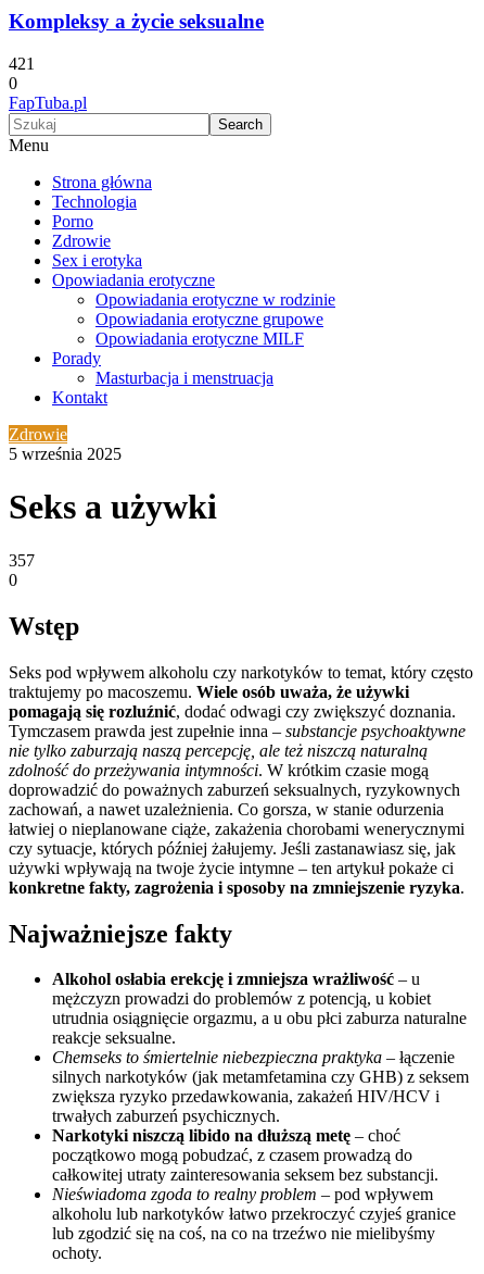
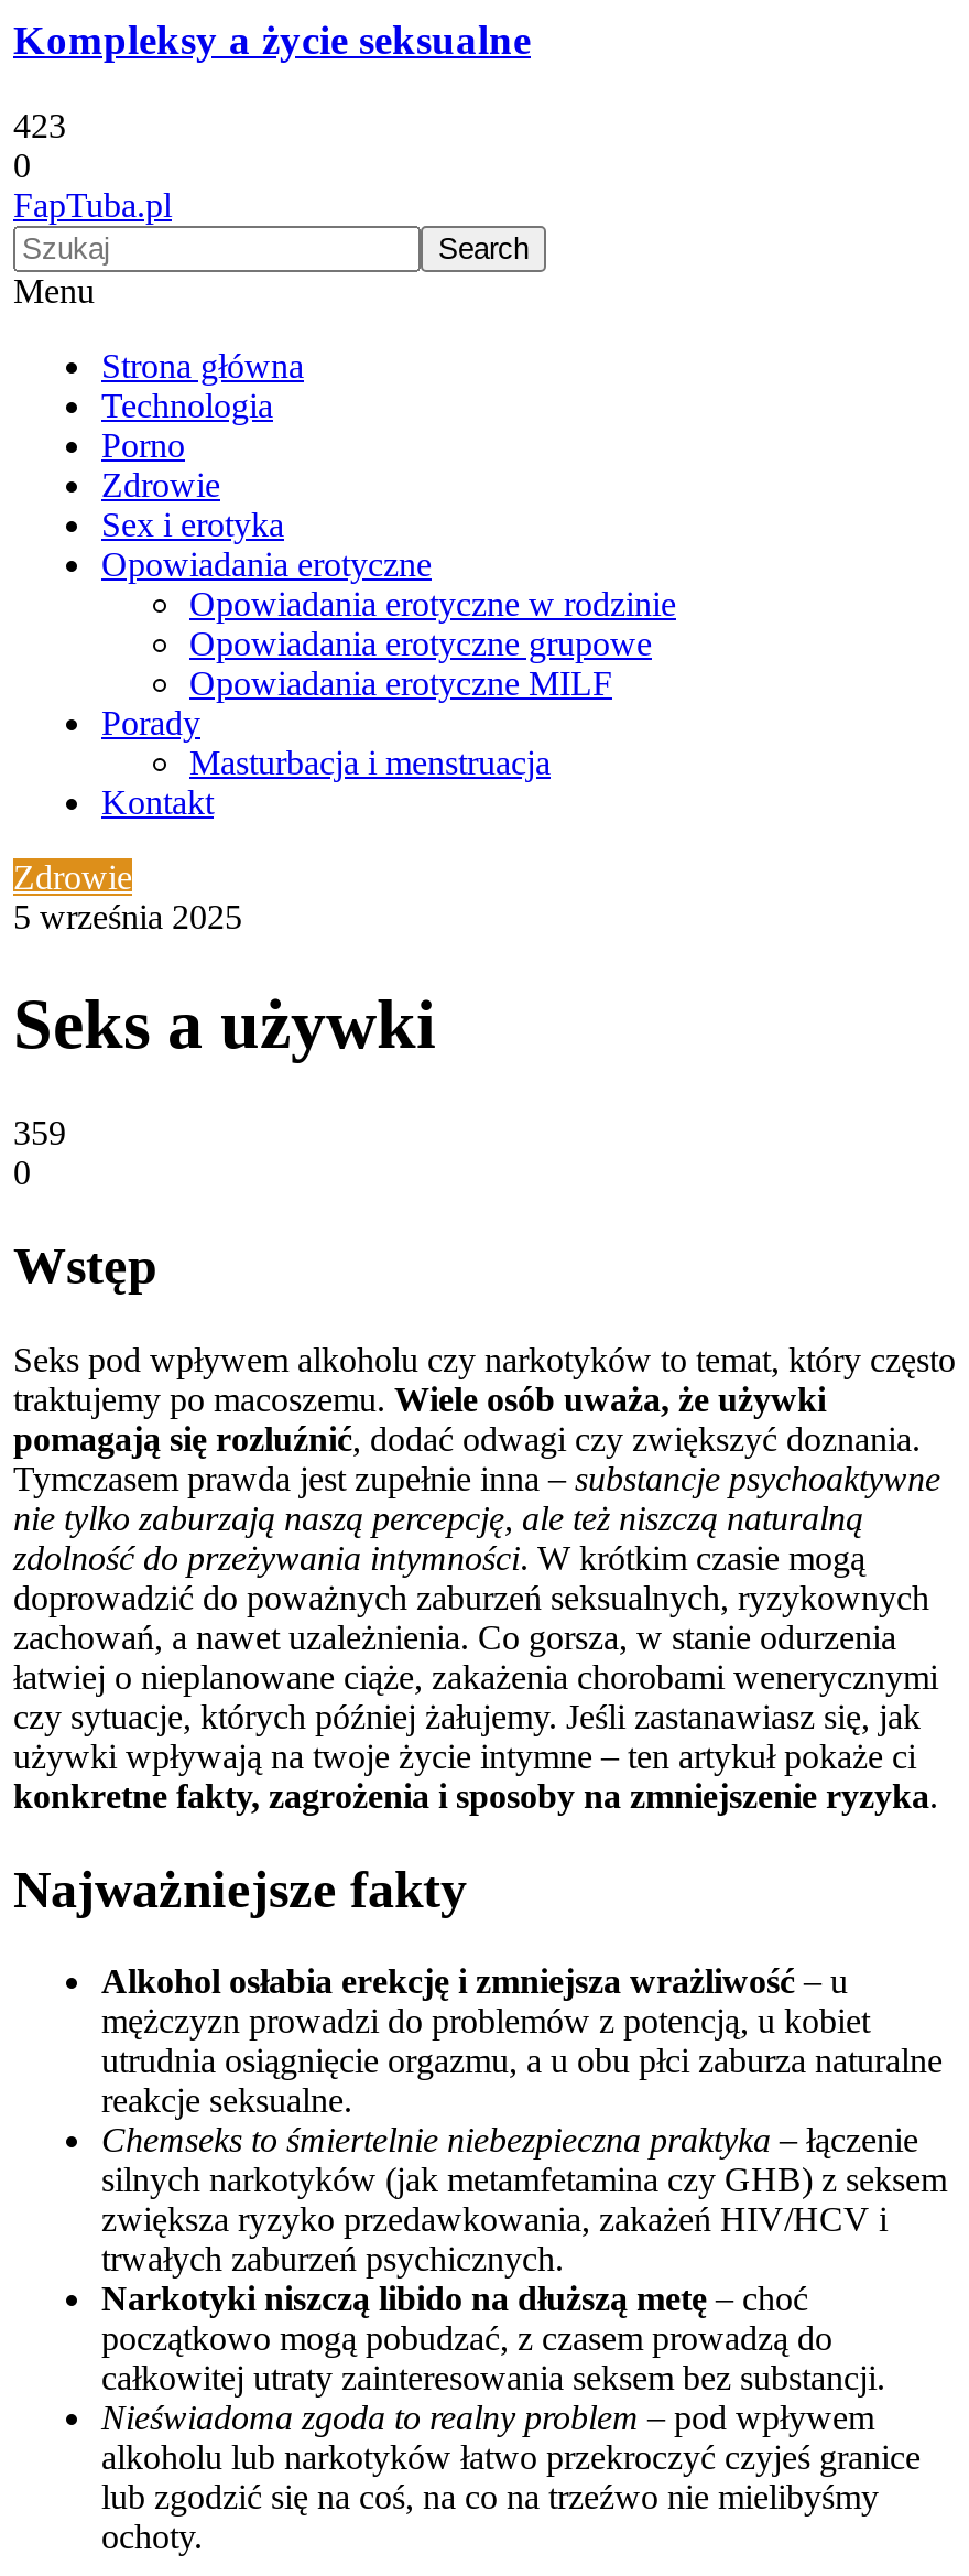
[9,54,35,73] 421 -> [13,107,66,144] 423
[9,551,35,569] 357 -> [13,1113,66,1151] 359

